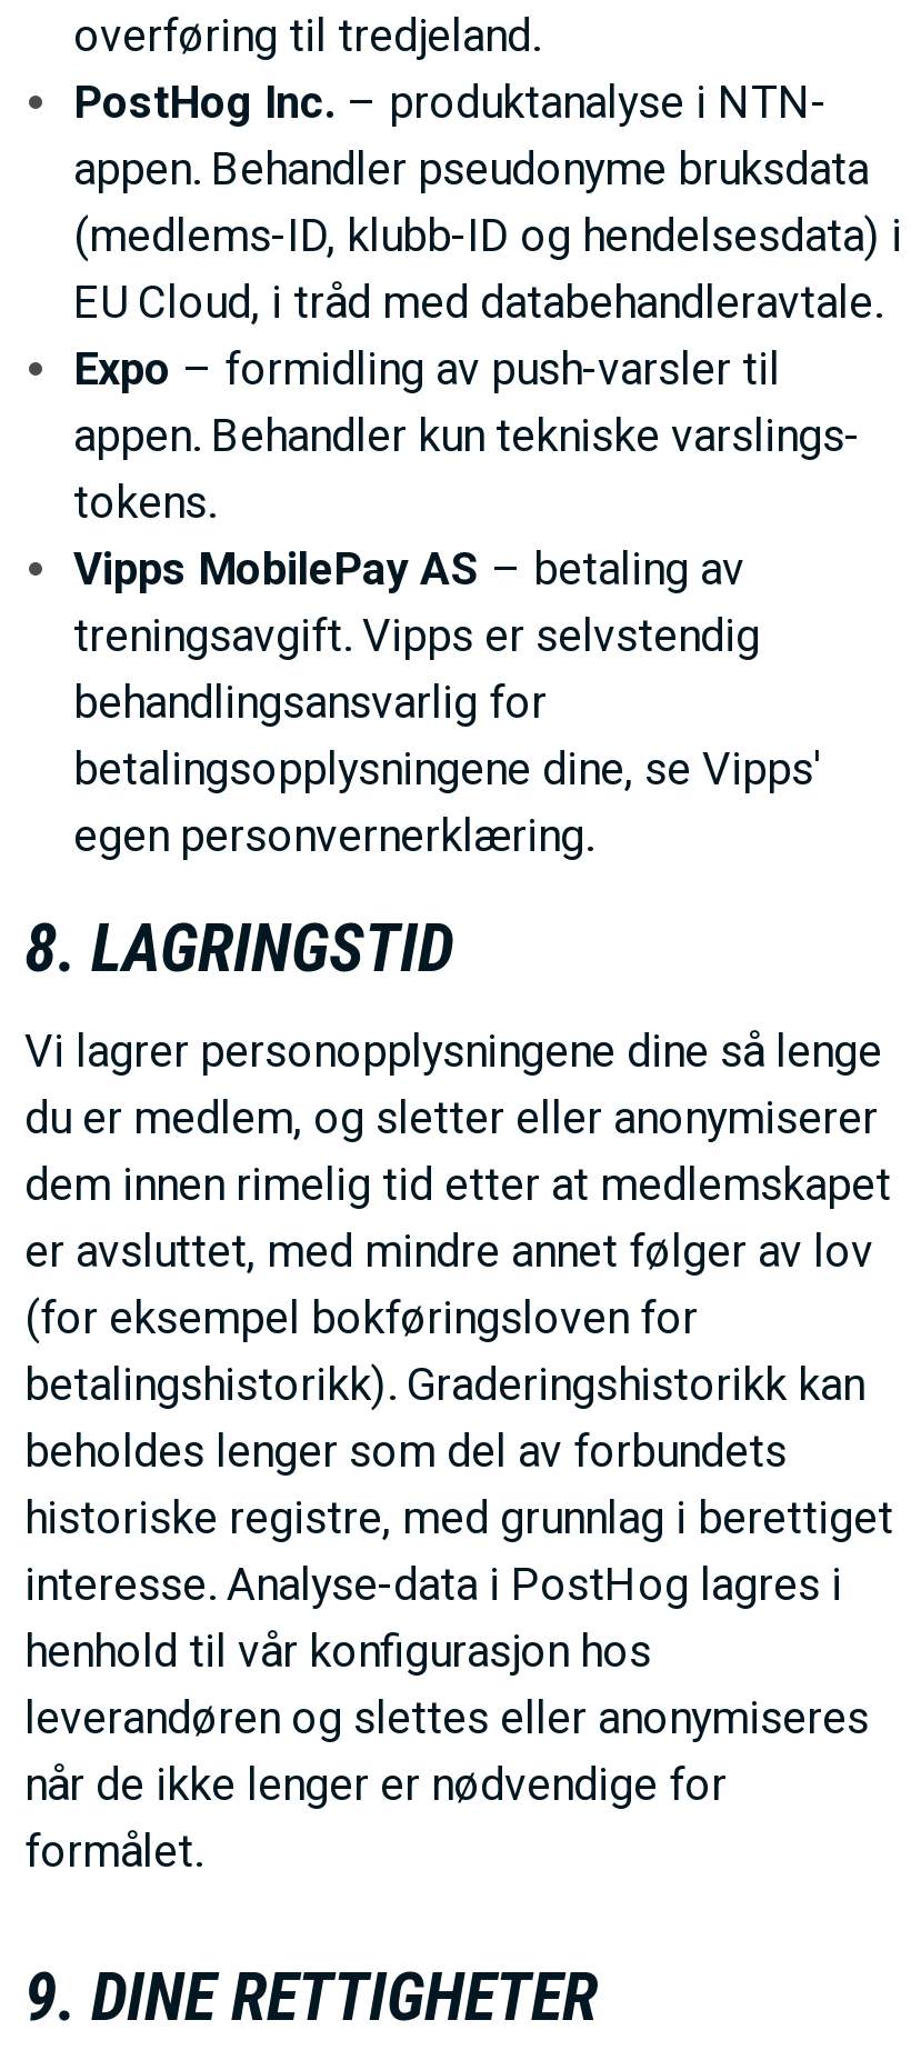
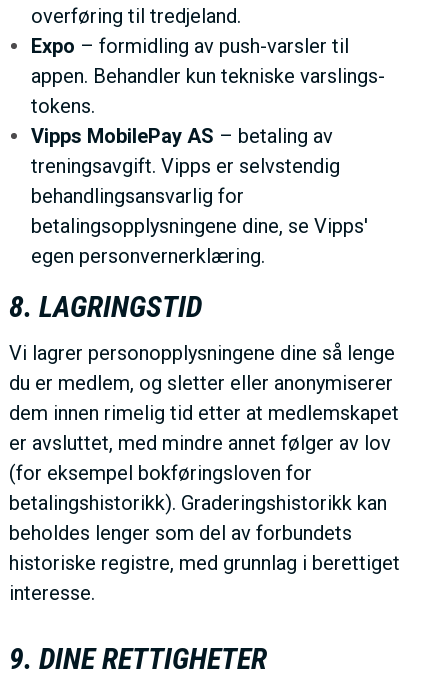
[73,76,902,329] PostHog Inc. – produktanalyse i NTN- | appen. Behandler pseudonyme bruksdata | (medlems-ID, klubb-ID og hendelsesdata) i | EU Cloud, i tråd med databehandleravtale. -> none
[24,1558,869,1878] interesse. Analyse-data i PostHog lagres i | henhold til vår konfigurasjon hos | leverandøren og slettes eller anonymiseres | når de ikke lenger er nødvendige for | formålet. -> [9,581,95,605] interesse.

